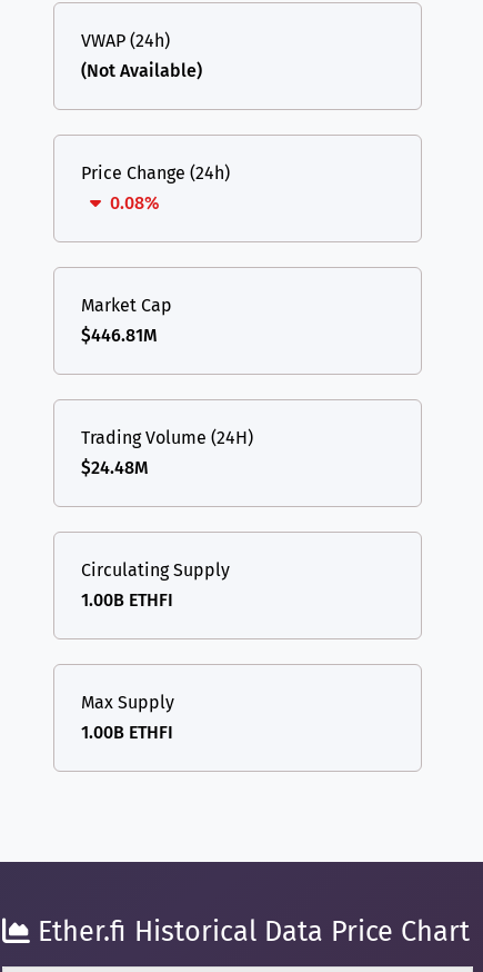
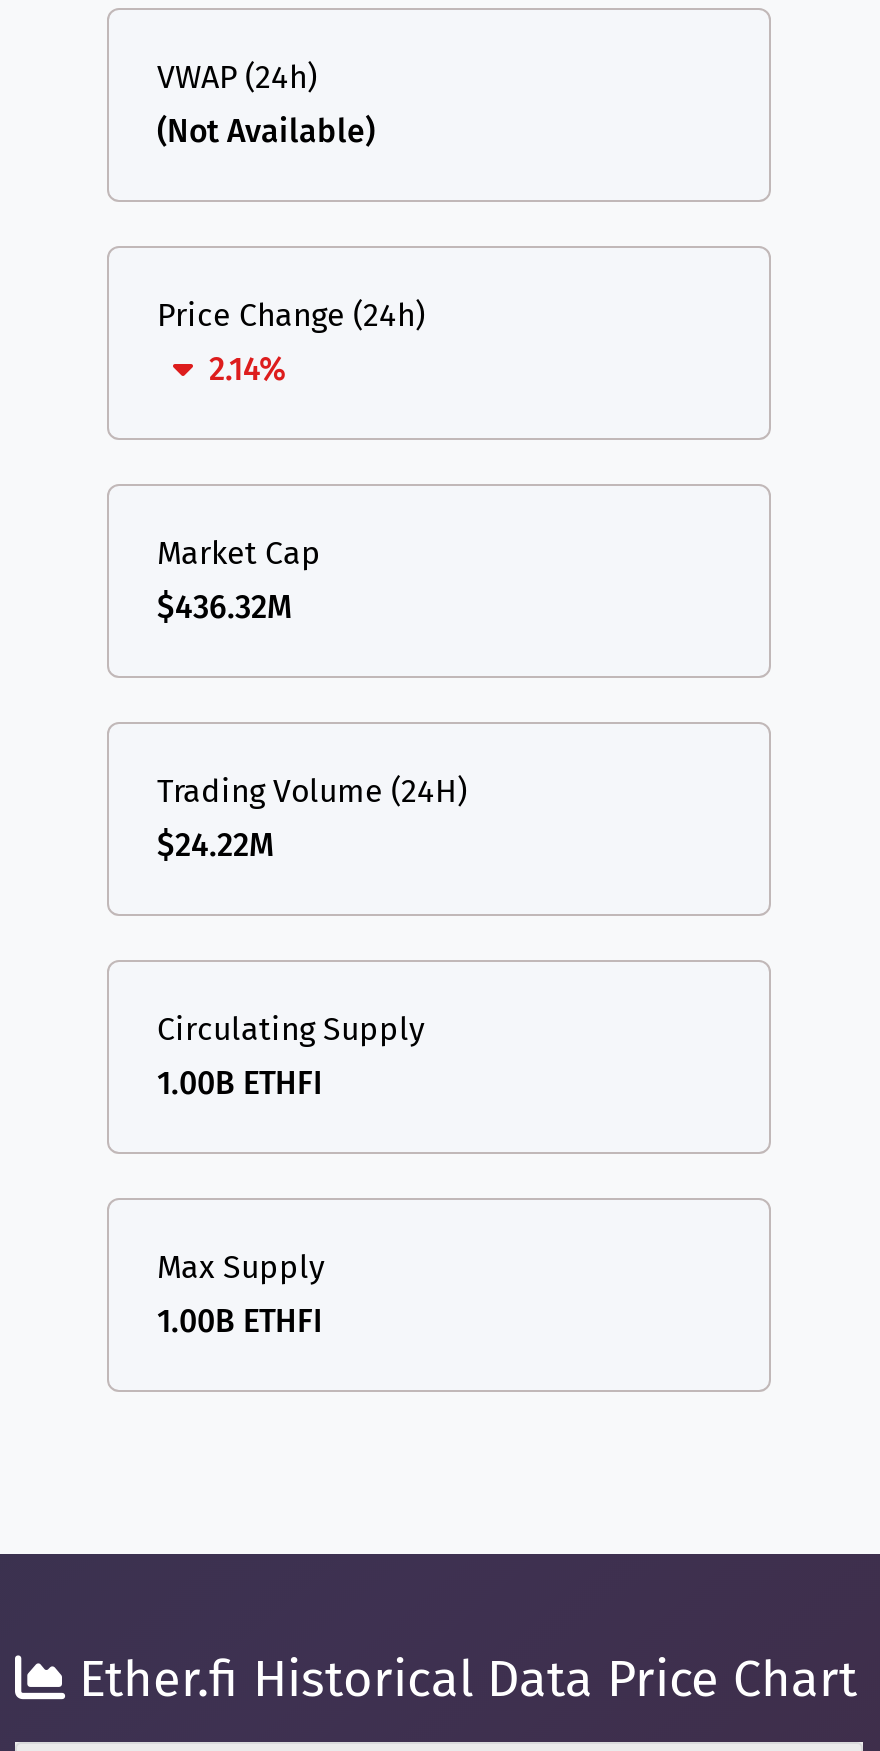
[110,192,160,213] 0.08% -> [209,349,287,387] 2.14%
[81,324,158,345] $446.81M -> [157,587,293,625] $436.32M
[81,457,149,478] $24.48M -> [157,825,275,863] $24.22M

